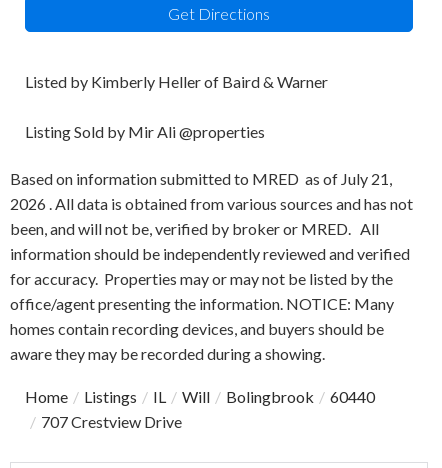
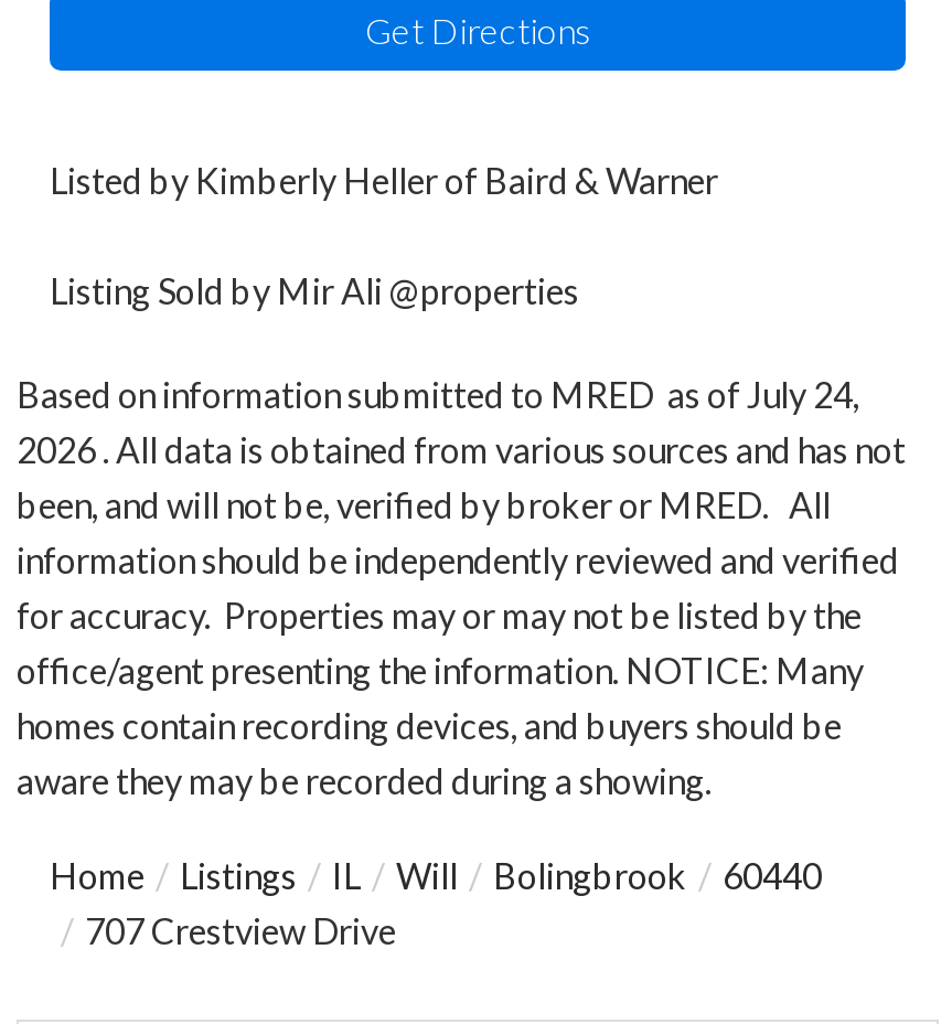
[10,169,392,188] Based on information submitted to MRED as of July 21, -> [17,372,859,414] Based on information submitted to MRED as of July 24,

